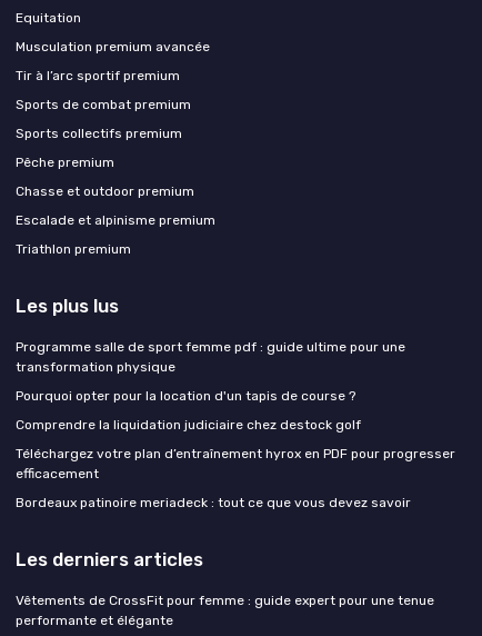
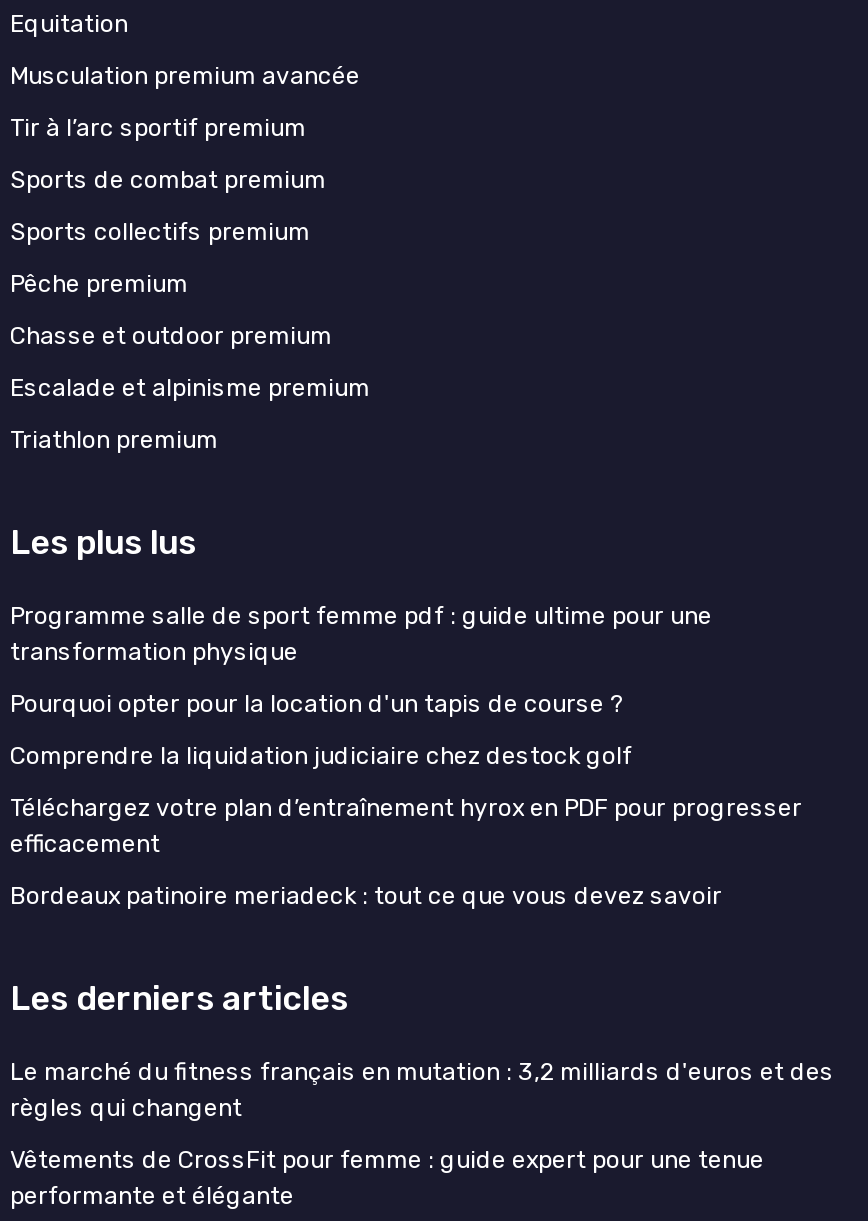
none -> [10,1058,834,1122] Le marché du fitness français en mutation : 3,2 milliards d'euros et des | règles qui changent

